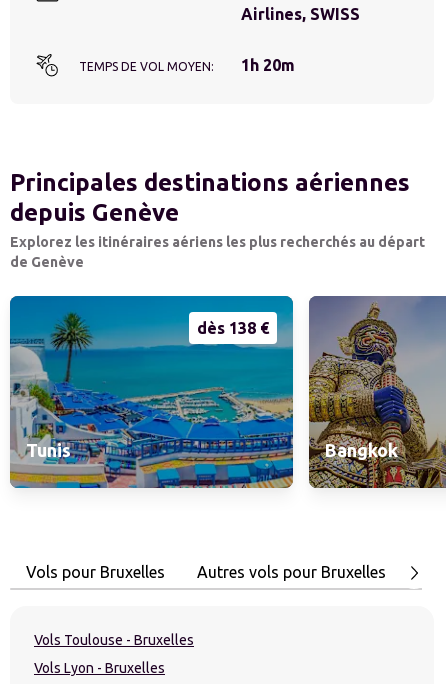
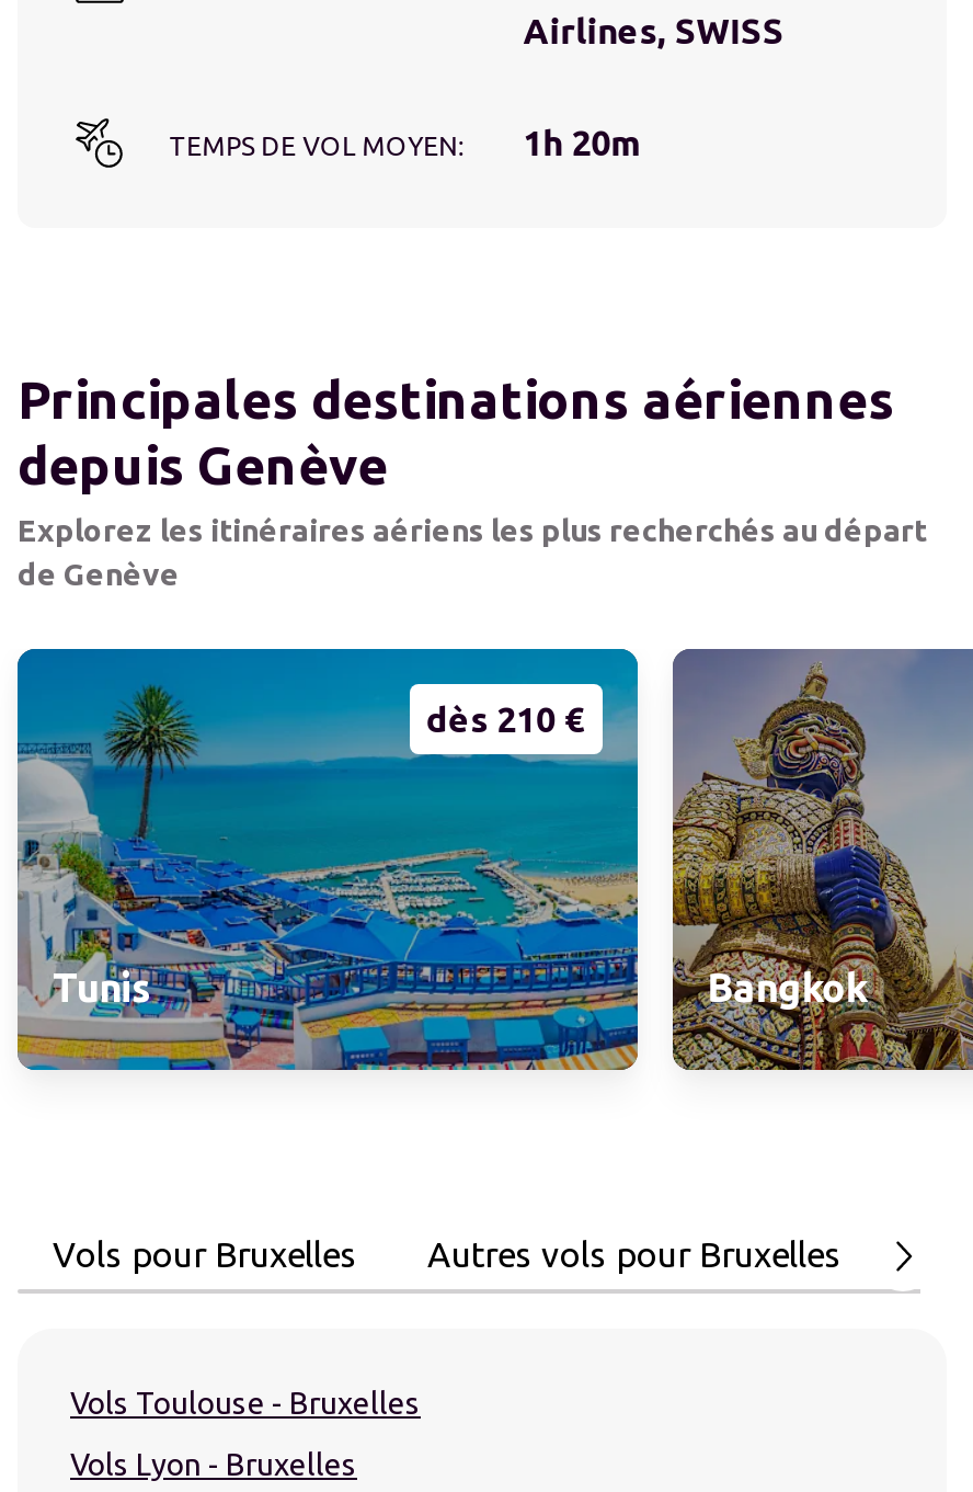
[197,319,269,337] dès 138 € -> [427,699,584,739] dès 210 €

